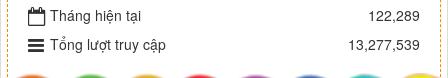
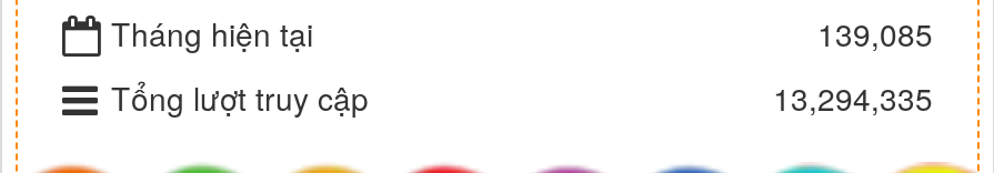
[368,5,420,25] 122,289 -> [817,11,933,55] 139,085
[348,34,420,54] 13,277,539 -> [773,75,933,120] 13,294,335

